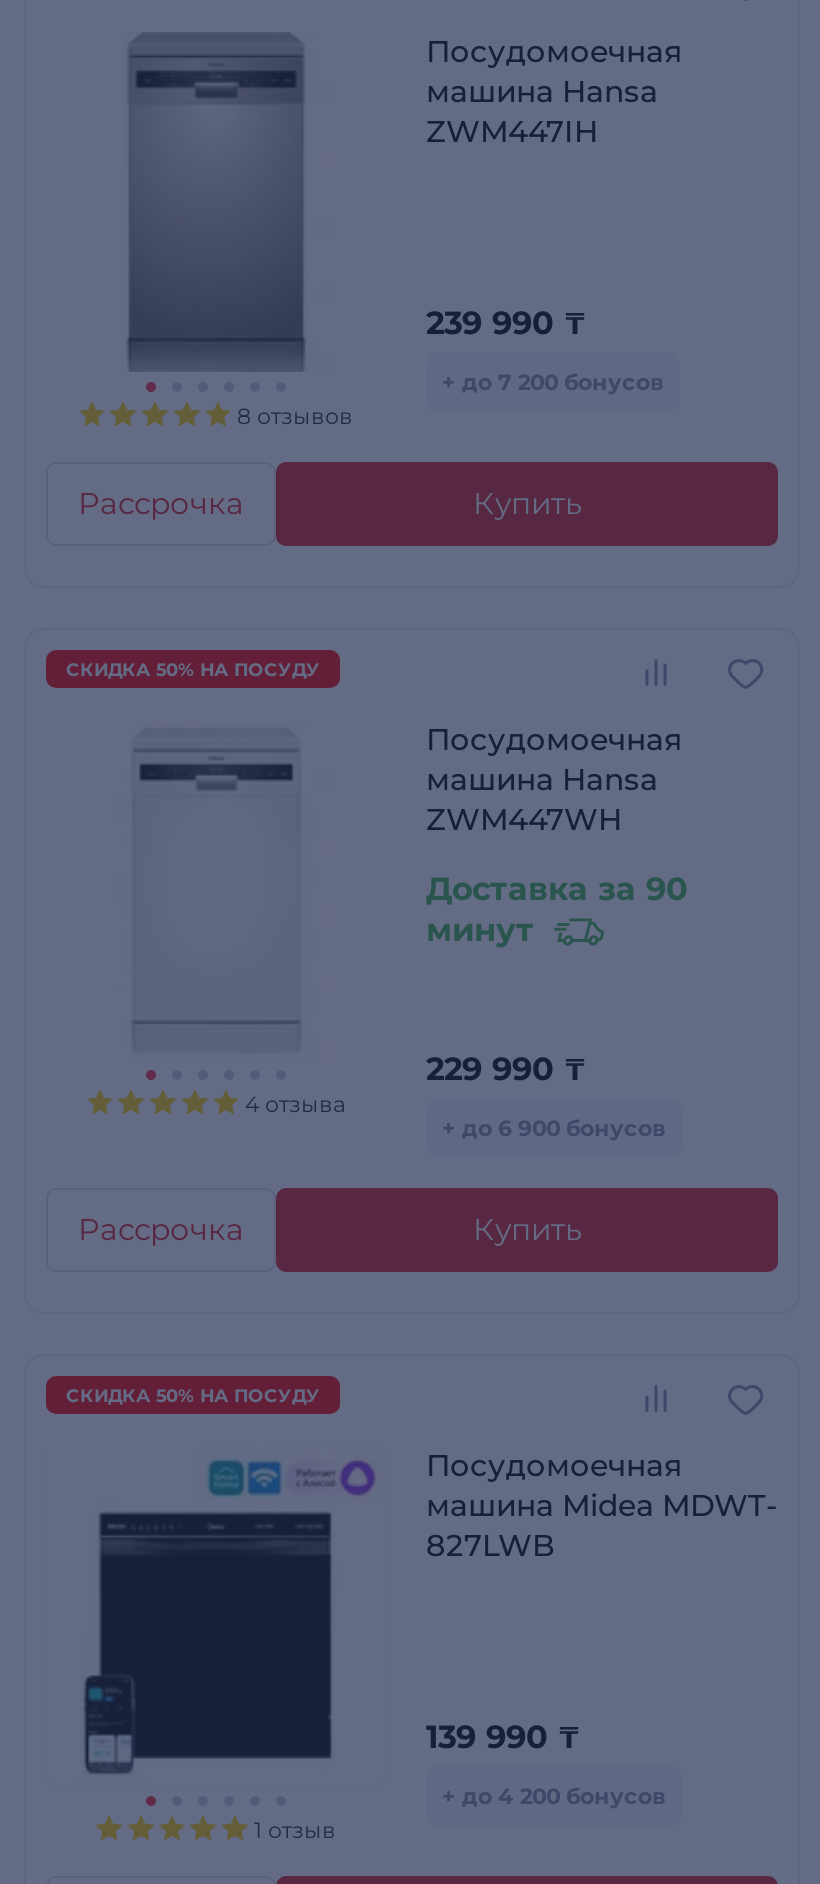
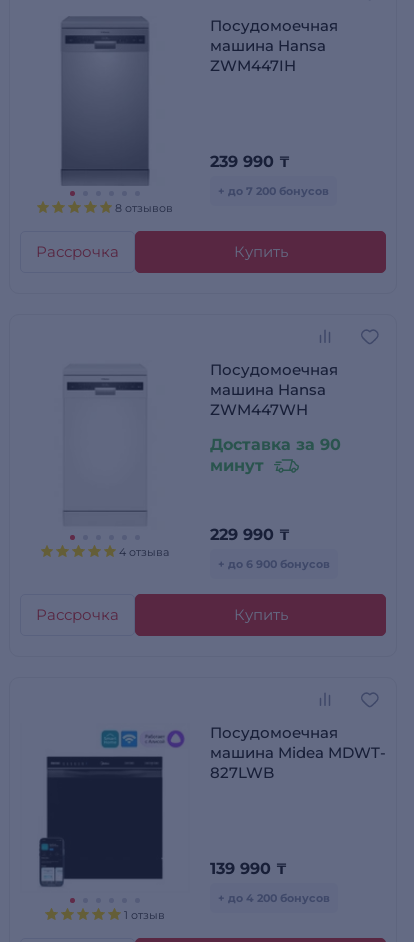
[66,658,320,680] СКИДКА 50% НА ПОСУДУ -> none
[66,1384,320,1406] СКИДКА 50% НА ПОСУДУ -> none

